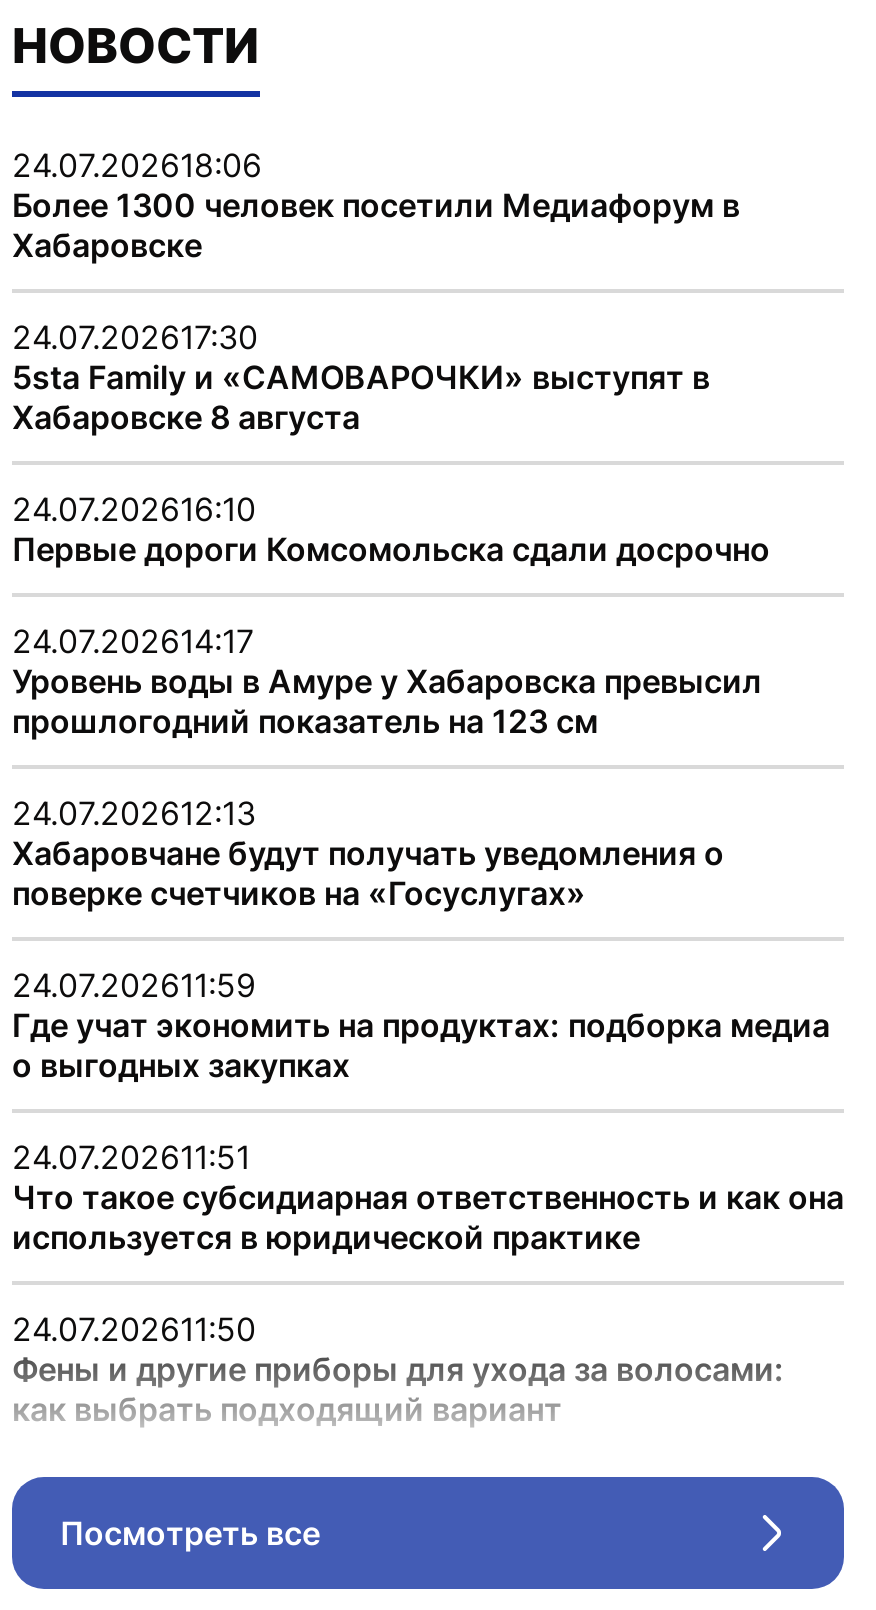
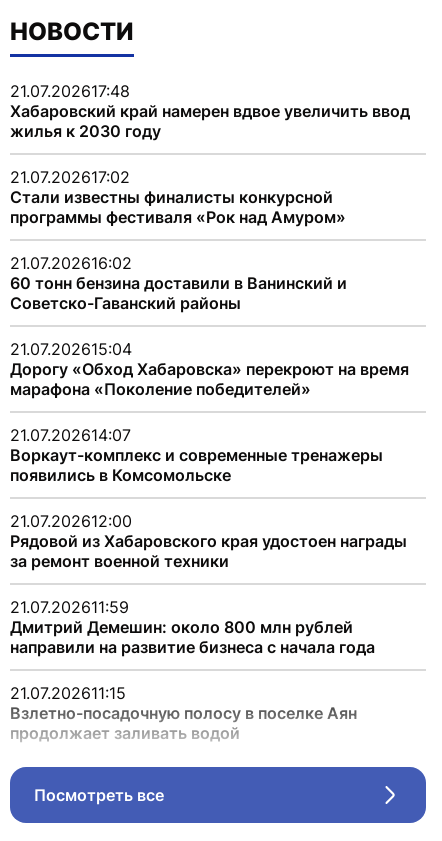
[12,145,740,265] 24.07.202618:06 | Более 1300 человек посетили Медиафорум в | Хабаровске -> [10,81,410,141] 21.07.202617:48 | Хабаровский край намерен вдвое увеличить ввод | жилья к 2030 году
[12,317,710,437] 24.07.202617:30 | 5sta Family и «САМОВАРОЧКИ» выступят в | Хабаровске 8 августа -> [10,167,346,227] 21.07.202617:02 | Стали известны финалисты конкурсной | программы фестиваля «Рок над Амуром»
[12,489,770,569] 24.07.202616:10 | Первые дороги Комсомольска сдали досрочно -> [10,253,347,313] 21.07.202616:02 | 60 тонн бензина доставили в Ванинский и | Советско-Гаванский районы
[12,621,762,741] 24.07.202614:17 | Уровень воды в Амуре у Хабаровска превысил | прошлогодний показатель на 123 см -> [10,339,409,399] 21.07.202615:04 | Дорогу «Обход Хабаровска» перекроют на время | марафона «Поколение победителей»
[12,793,724,913] 24.07.202612:13 | Хабаровчане будут получать уведомления о | поверке счетчиков на «Госуслугах» -> [10,425,383,485] 21.07.202614:07 | Воркаут-комплекс и современные тренажеры | появились в Комсомольске
[12,965,830,1085] 24.07.202611:59 | Где учат экономить на продуктах: подборка медиа | о выгодных закупках -> [10,511,407,571] 21.07.202612:00 | Рядовой из Хабаровского края удостоен награды | за ремонт военной техники
[12,1137,844,1257] 24.07.202611:51 | Что такое субсидиарная ответственность и как она | используется в юридической практике -> [10,597,375,657] 21.07.202611:59 | Дмитрий Демешин: около 800 млн рублей | направили на развитие бизнеса с начала года
[12,1309,784,1429] 24.07.202611:50 | Фены и другие приборы для ухода за волосами: | как выбрать подходящий вариант -> [10,683,357,743] 21.07.202611:15 | Взлетно-посадочную полосу в поселке Аян | продолжает заливать водой

